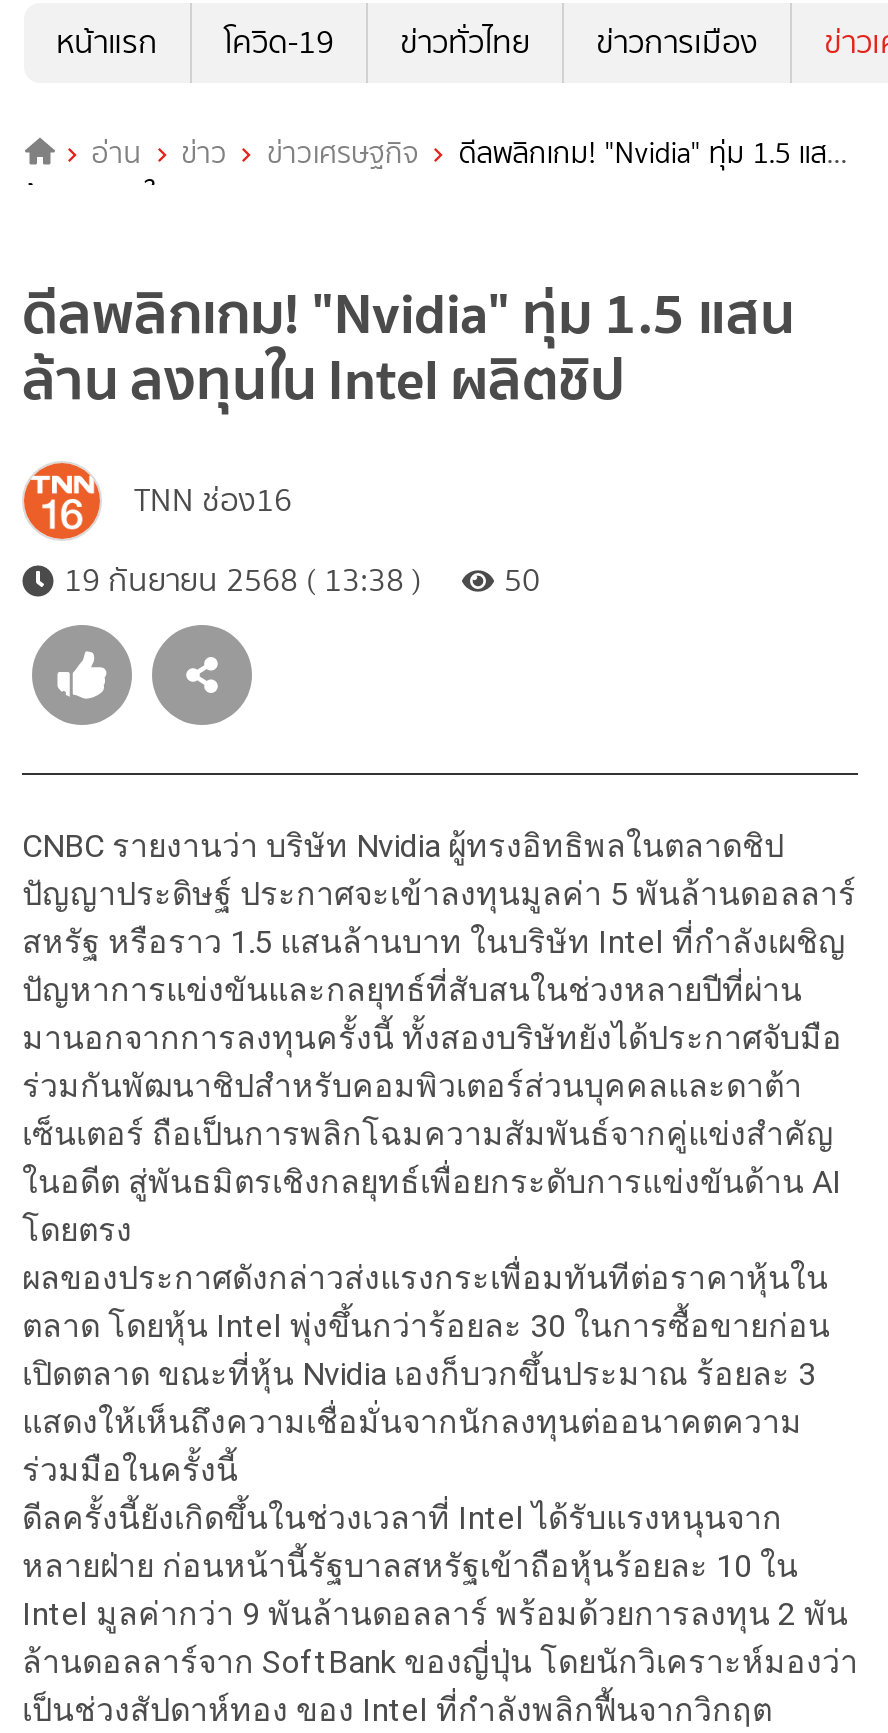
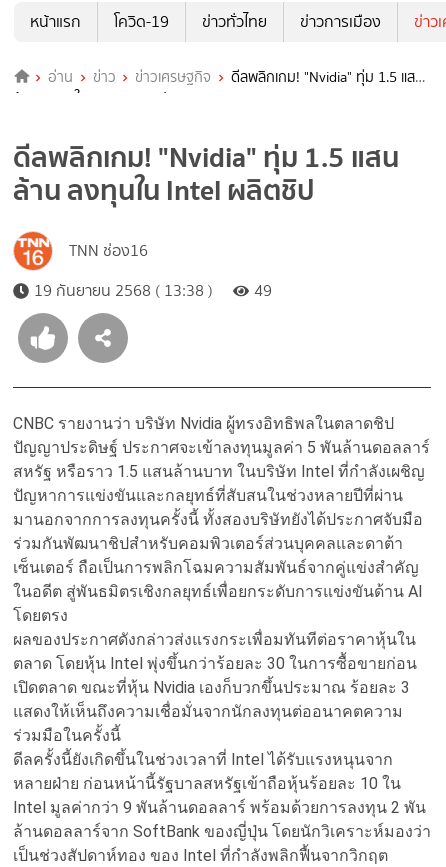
[64,557,540,603] 19 กันยายน 2568 ( 13:38 ) 50 -> [34,279,272,302] 19 กันยายน 2568 ( 13:38 ) 49

